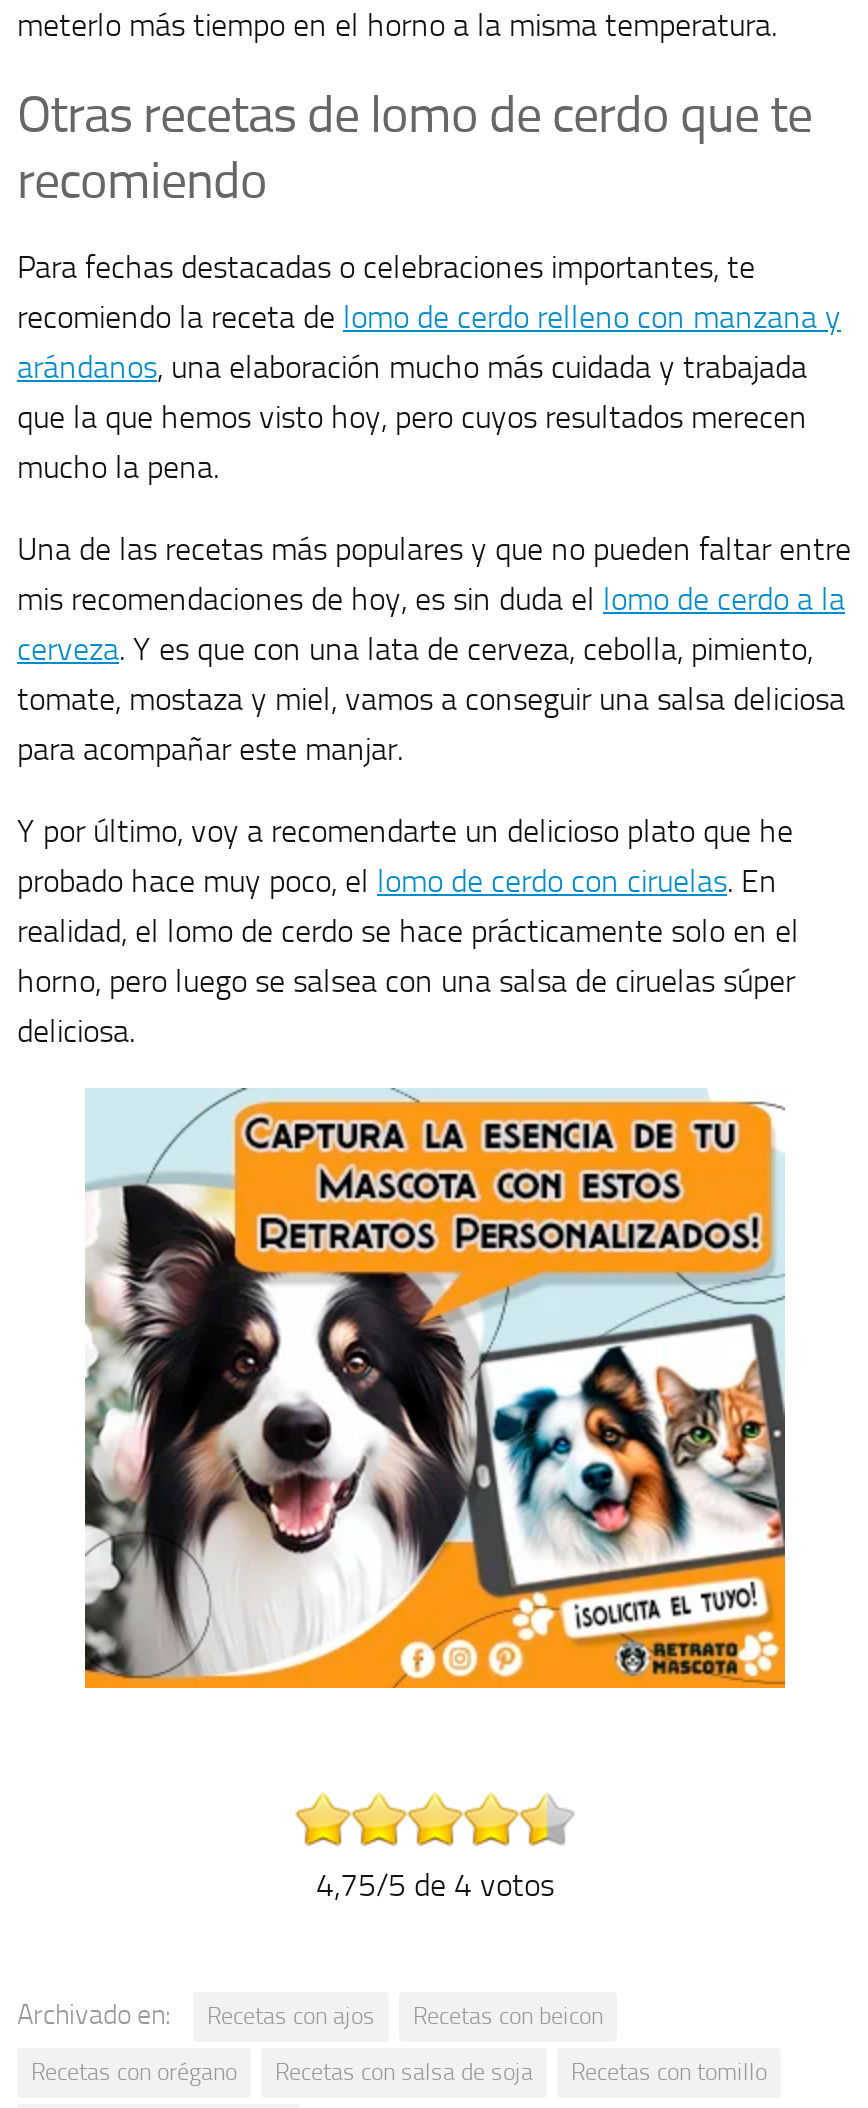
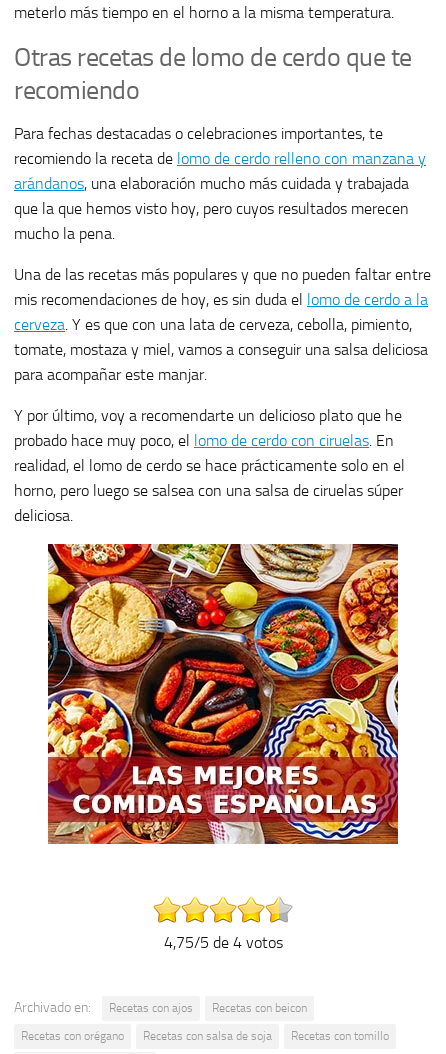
[83,1086,787,1690] [image] -> [47,543,399,845] [image]

